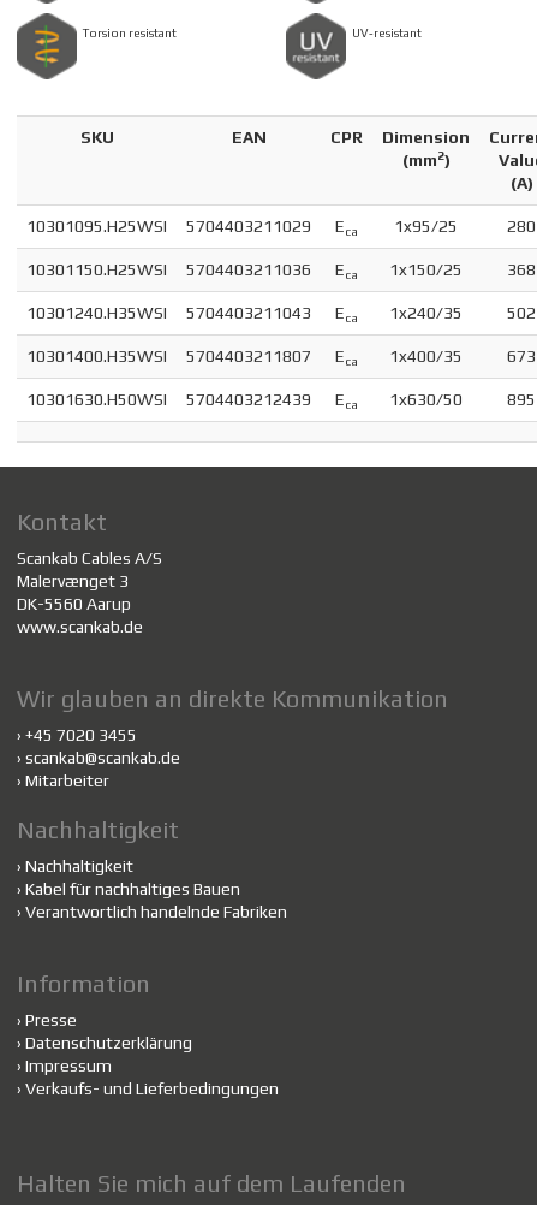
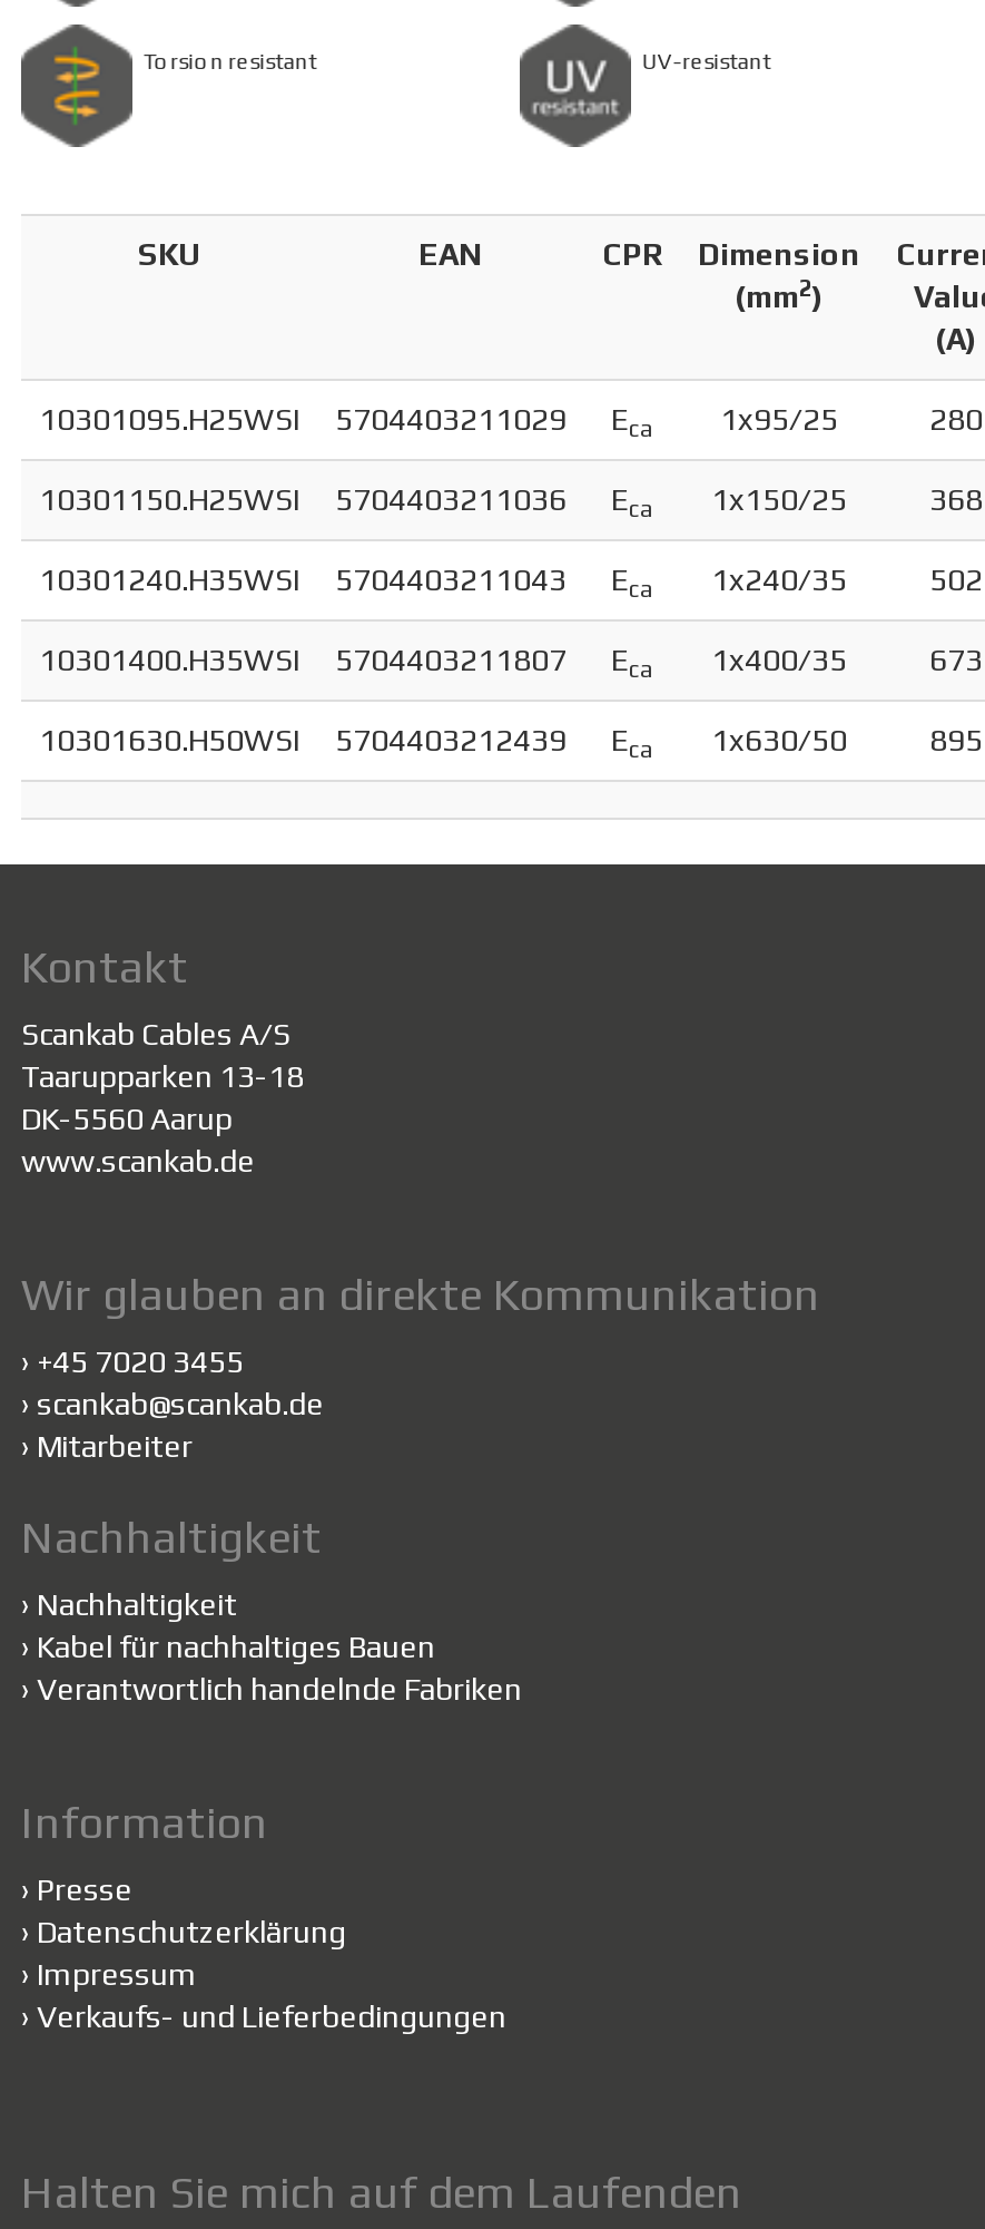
[17,571,129,590] Malervænget 3 -> [21,1058,304,1094] Taarupparken 13-18

